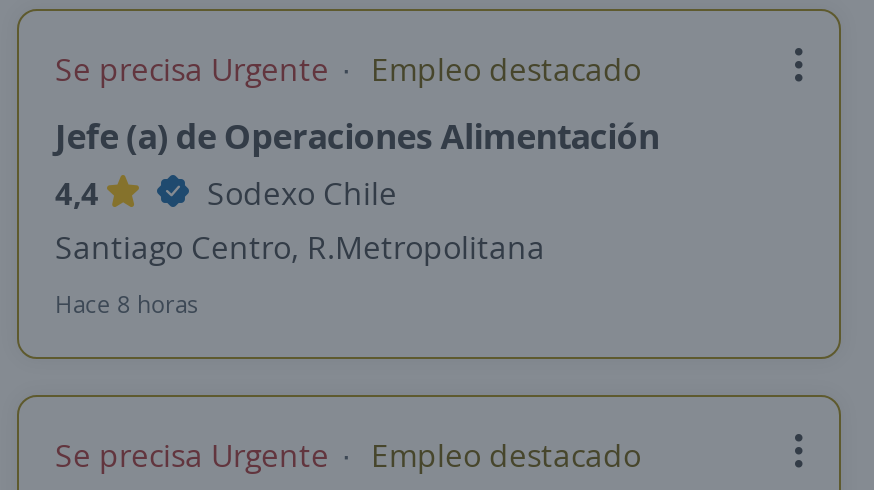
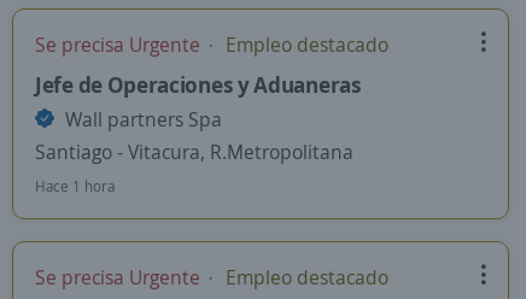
[55,111,659,321] Jefe (a) de Operaciones Alimentación | 4,4 | Sodexo Chile | Santiago Centro, R.Metropolitana | Hace 8 horas -> [35,70,362,197] Jefe de Operaciones y Aduaneras | Wall partners Spa | Santiago - Vitacura, R.Metropolitana | Hace 1 hora

